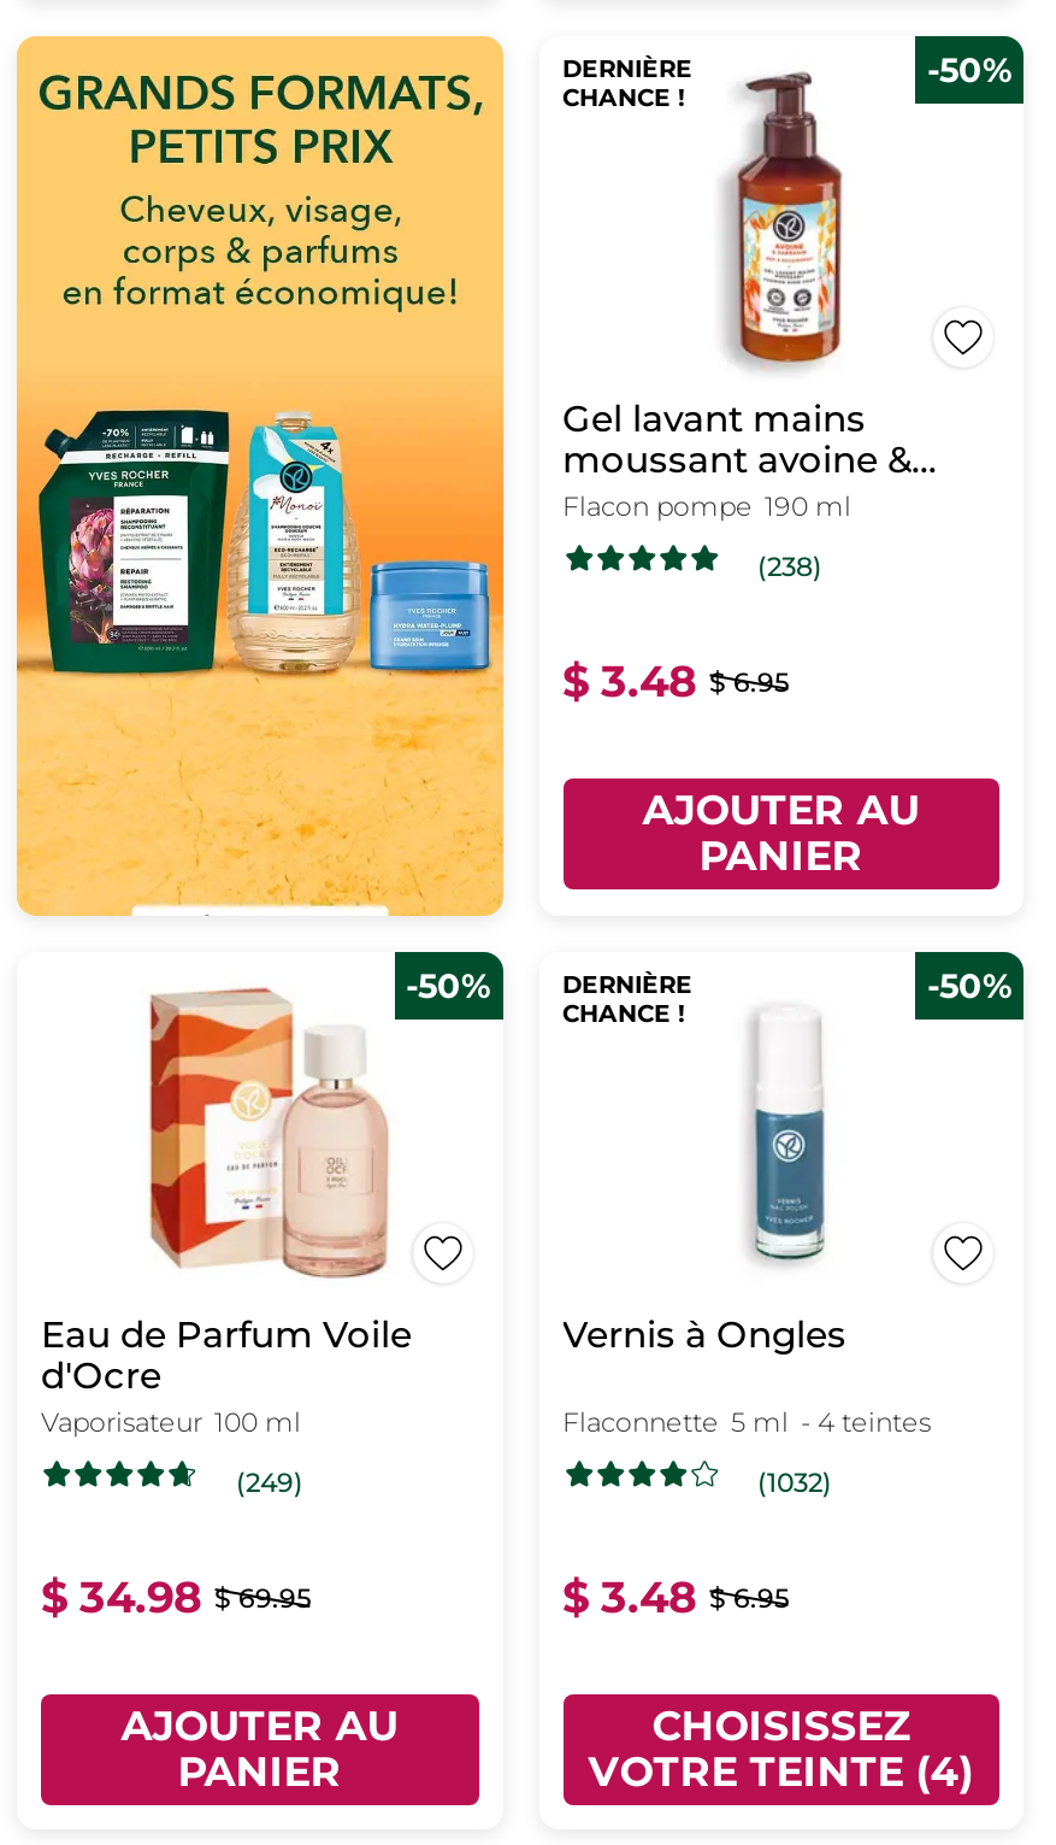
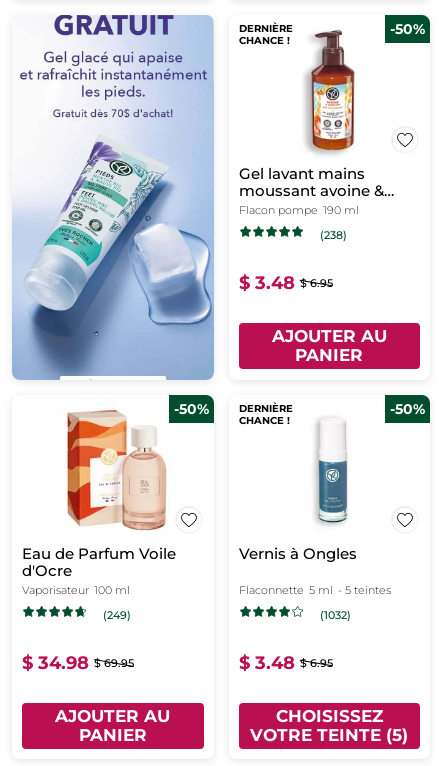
[14,34,506,918] [image] -> [11,14,215,381] [image]
[562,1406,931,1439] Flaconnette 5 ml - 4 teintes -> [238,583,390,597] Flaconnette 5 ml - 5 teintes
[588,1748,973,1796] VOTRE TEINTE (4) -> [250,725,408,745] VOTRE TEINTE (5)

